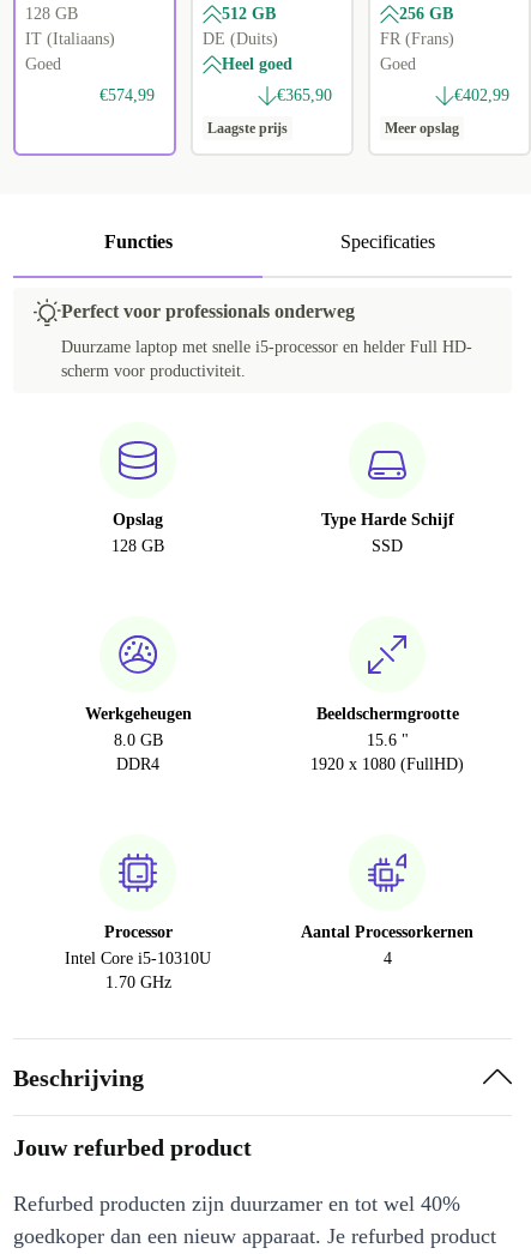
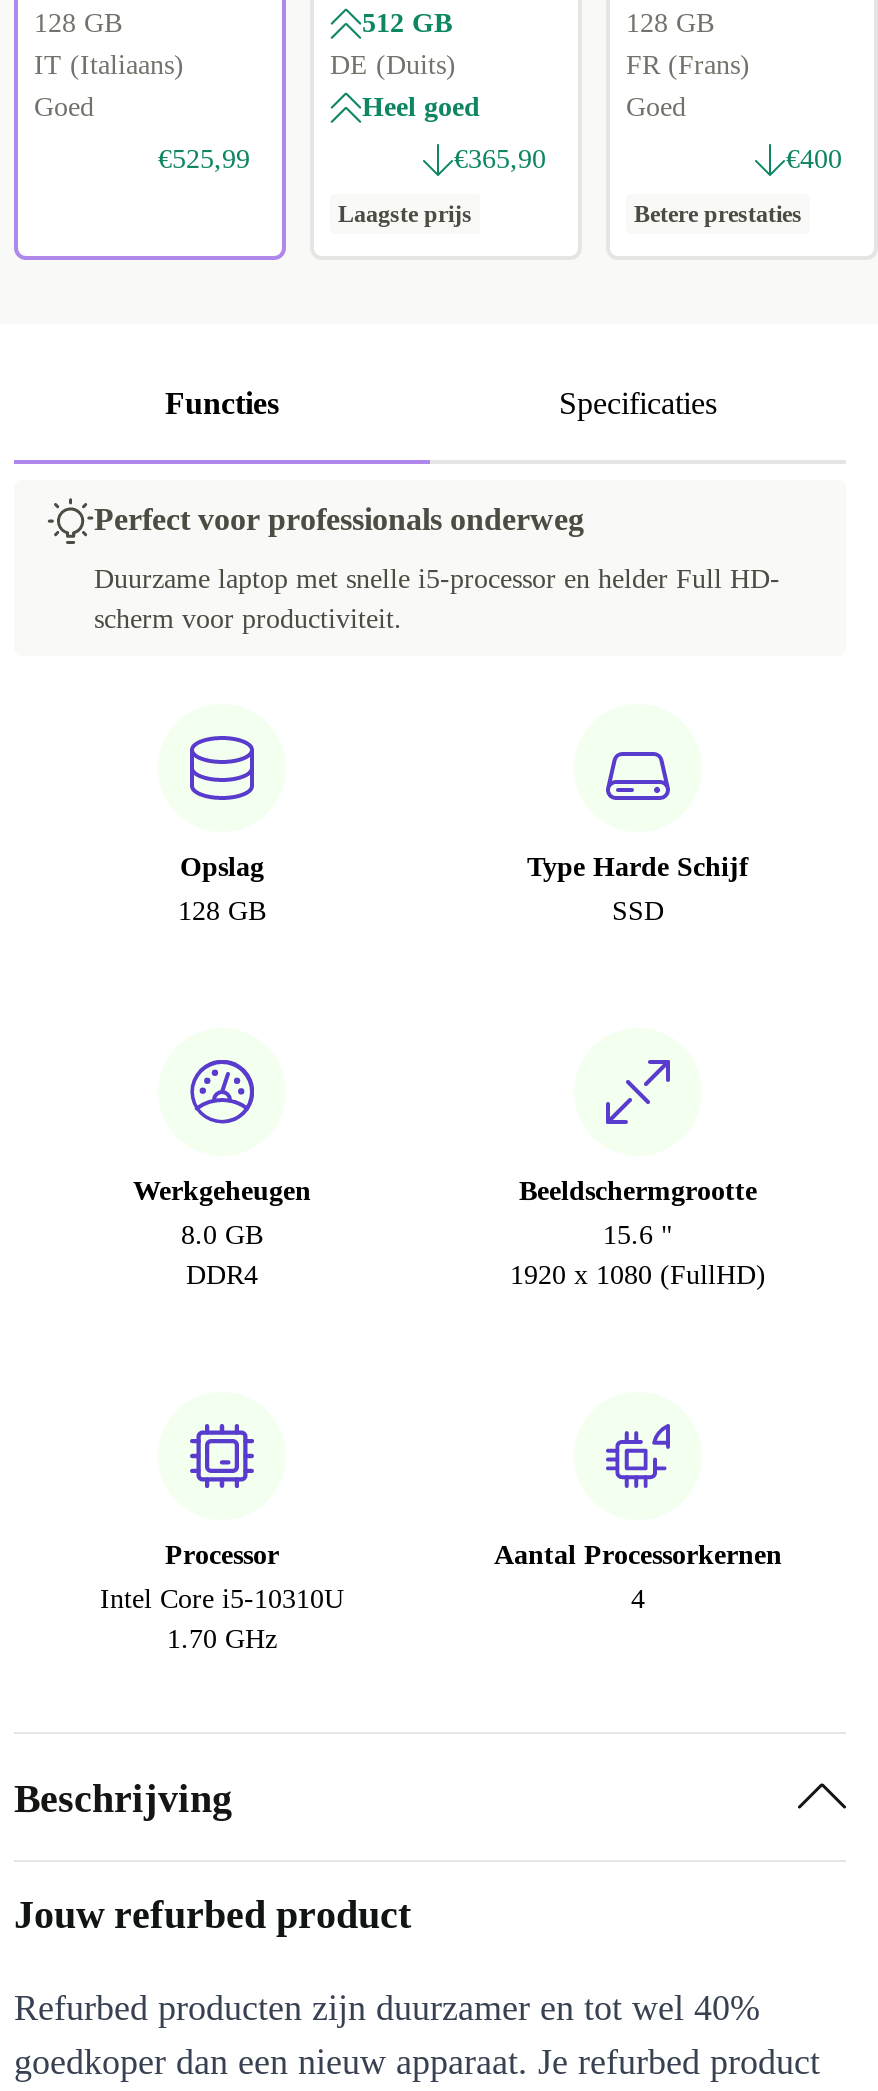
[399,5,453,23] 256 GB -> [626,8,714,38] 128 GB
[99,87,155,105] €574,99 -> [158,144,250,174] €525,99
[454,87,509,105] €402,99 -> [786,144,842,174] €400
[385,120,459,137] Meer opslag -> [634,200,802,228] Betere prestaties

